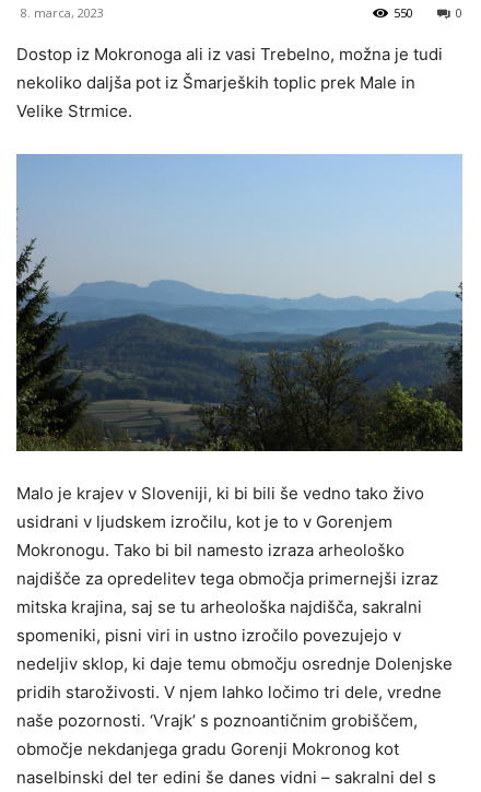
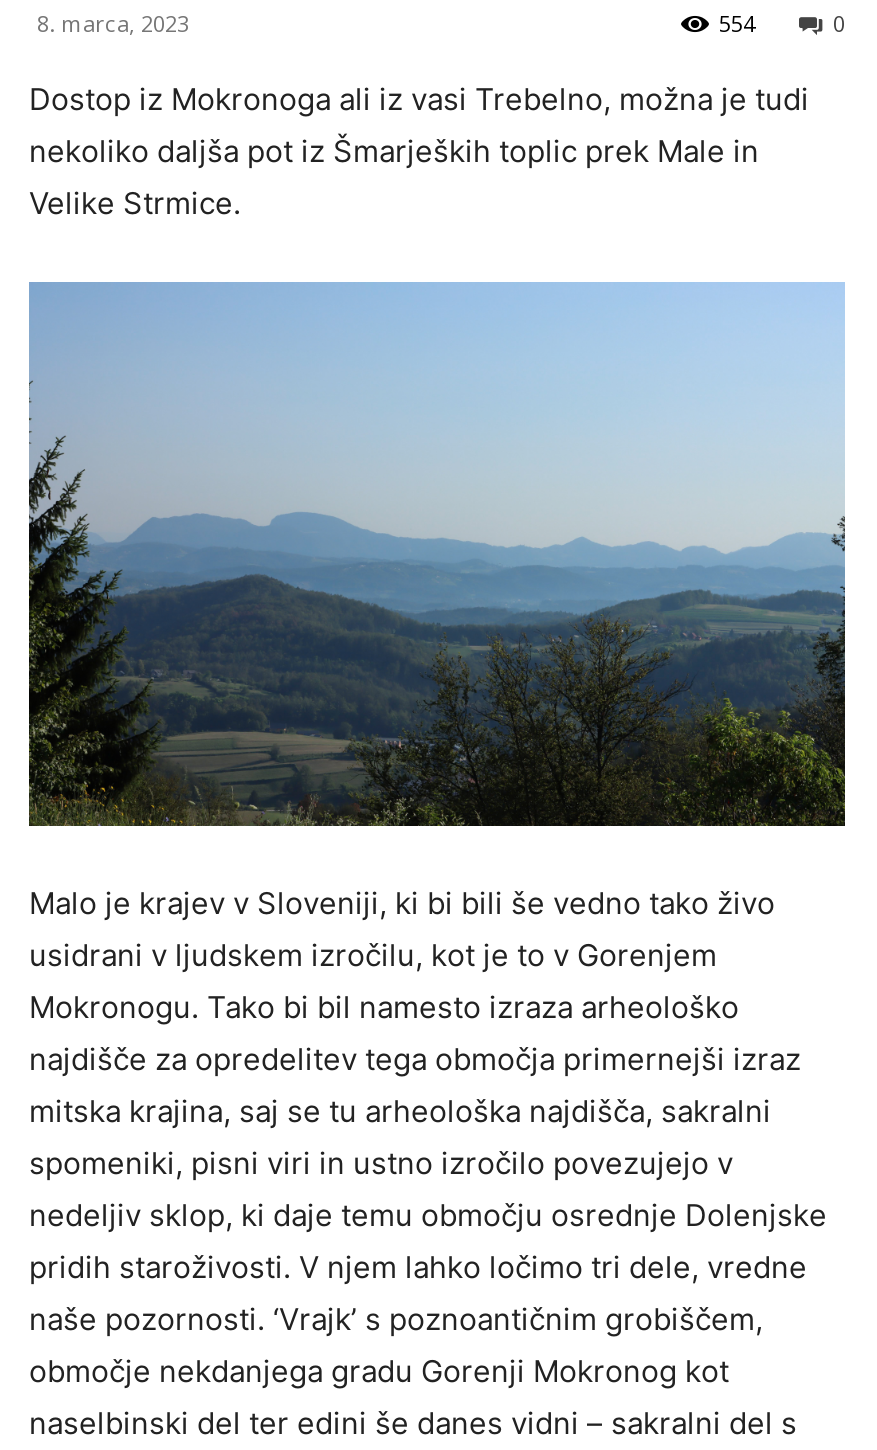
[394,4,413,21] 550 -> [719,8,755,38] 554

